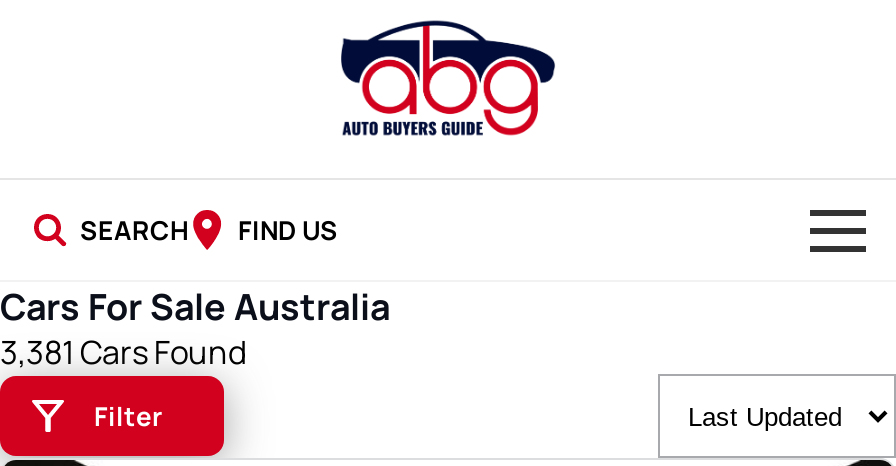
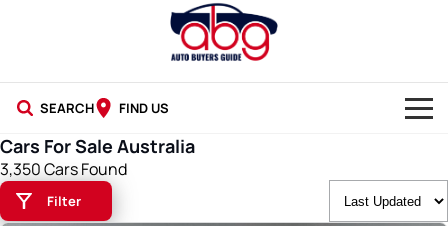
[0,330,246,374] 3,381 Cars Found -> [0,158,127,180] 3,350 Cars Found

